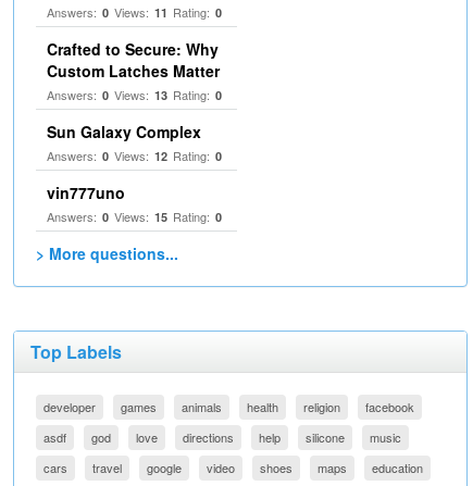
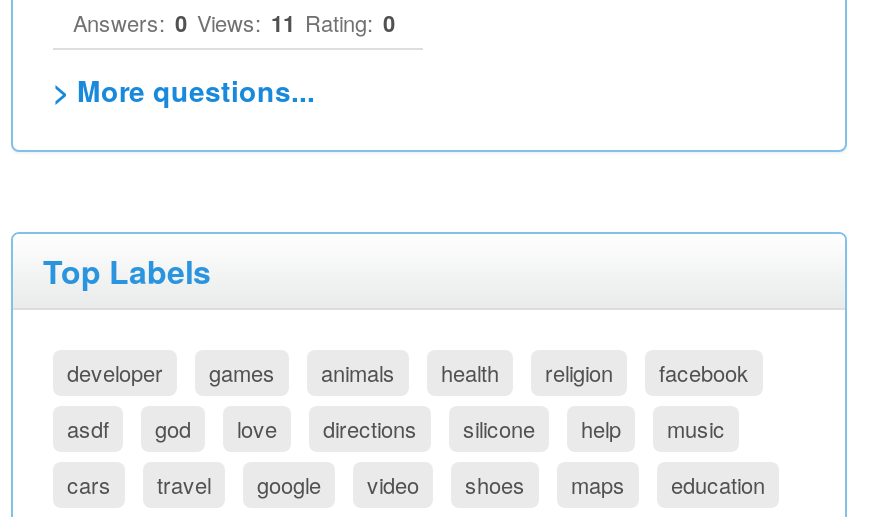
[47,38,222,225] Crafted to Secure: Why | Custom Latches Matter | Answers: 0 Views: 13 Rating: 0 | Sun Galaxy Complex | Answers: 0 Views: 12 Rating: 0 | vin777uno | Answers: 0 Views: 15 Rating: 0 -> none
moved [306,428,345,446] -> [463,412,535,444]: silicone

